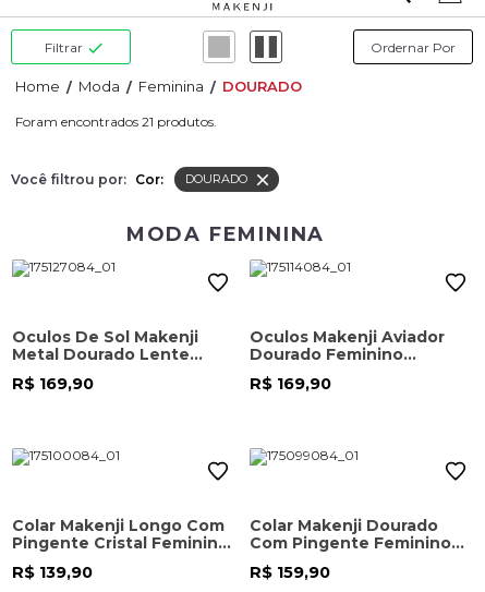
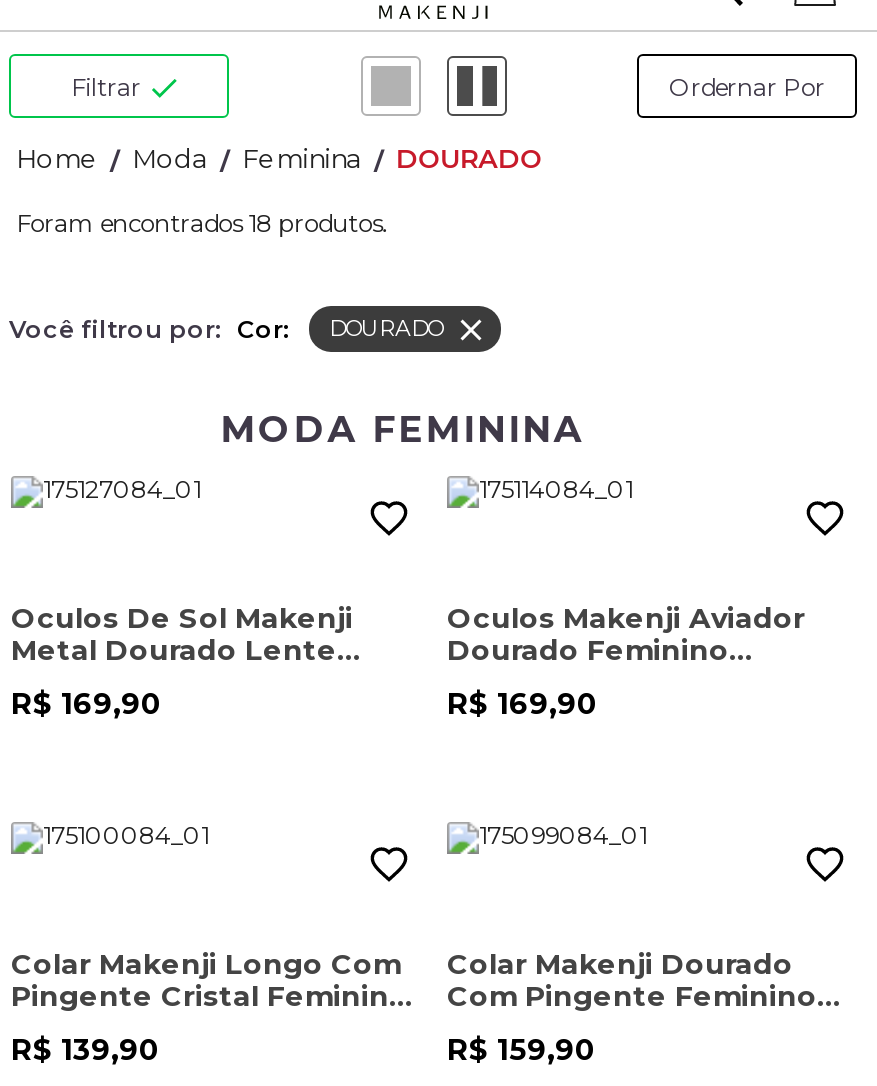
[141,113,153,129] 21 -> [248,207,272,237] 18

